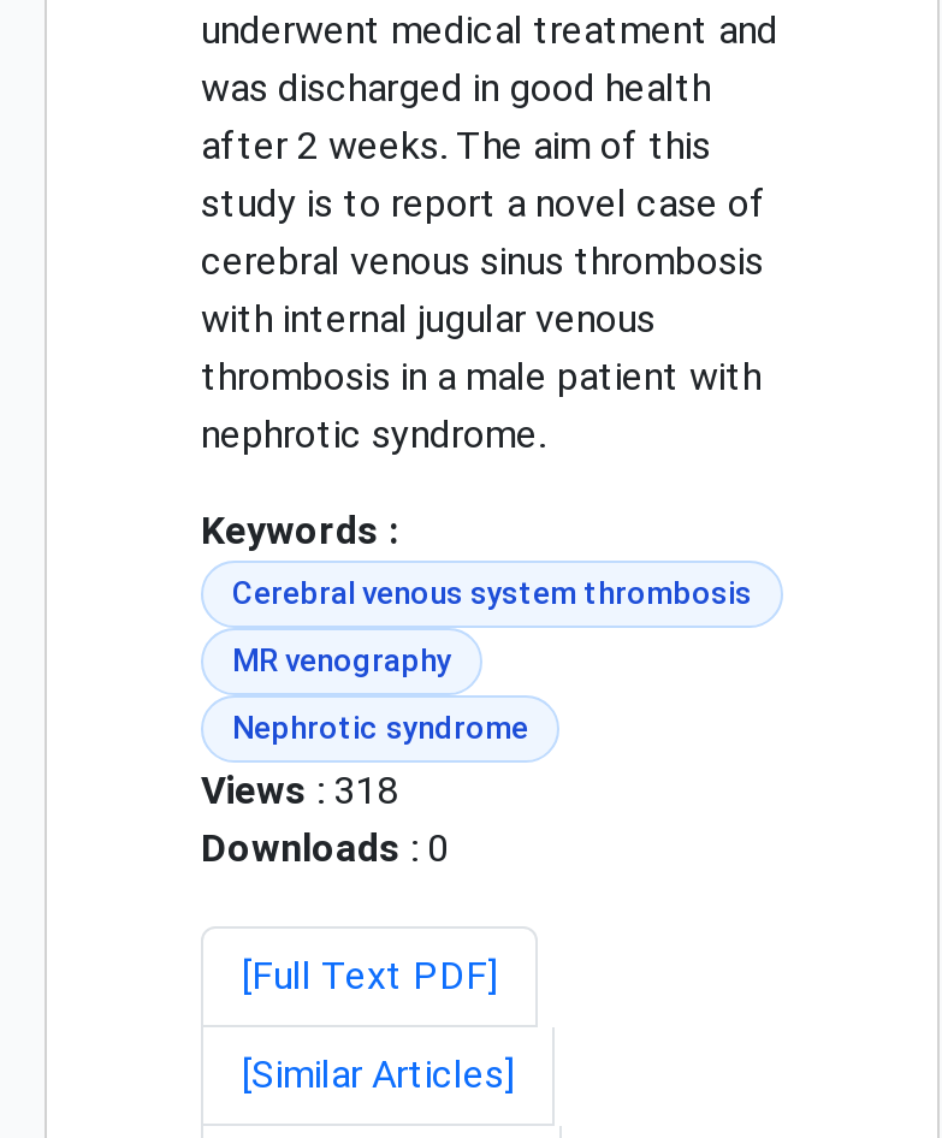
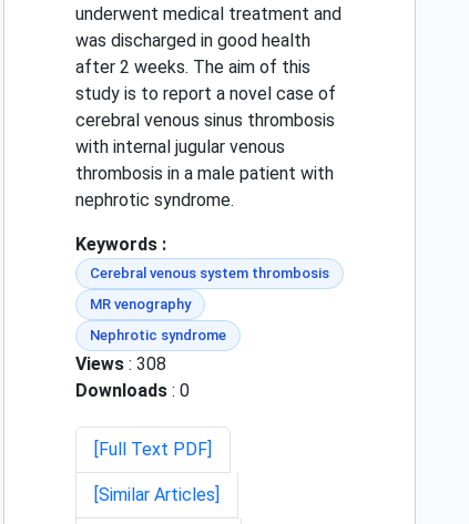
[201,768,398,814] Views: 318 -> [75,354,166,375] Views: 308

